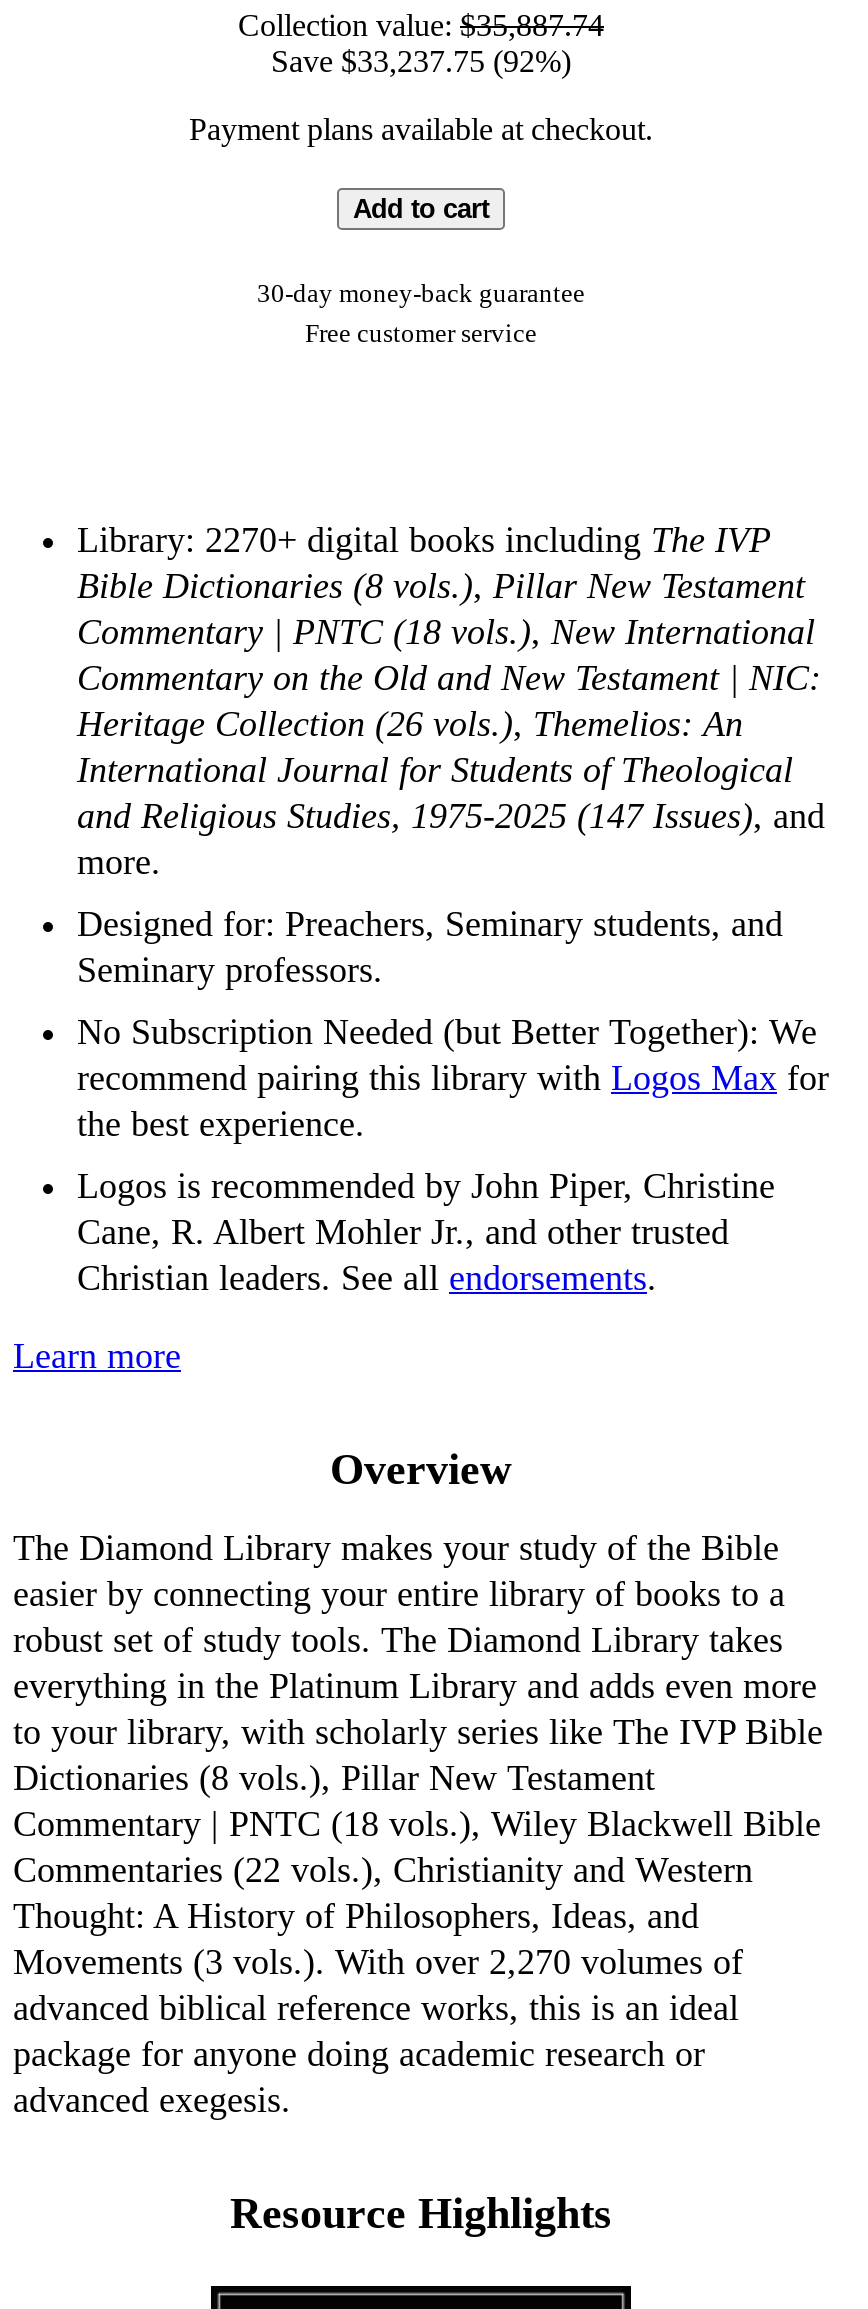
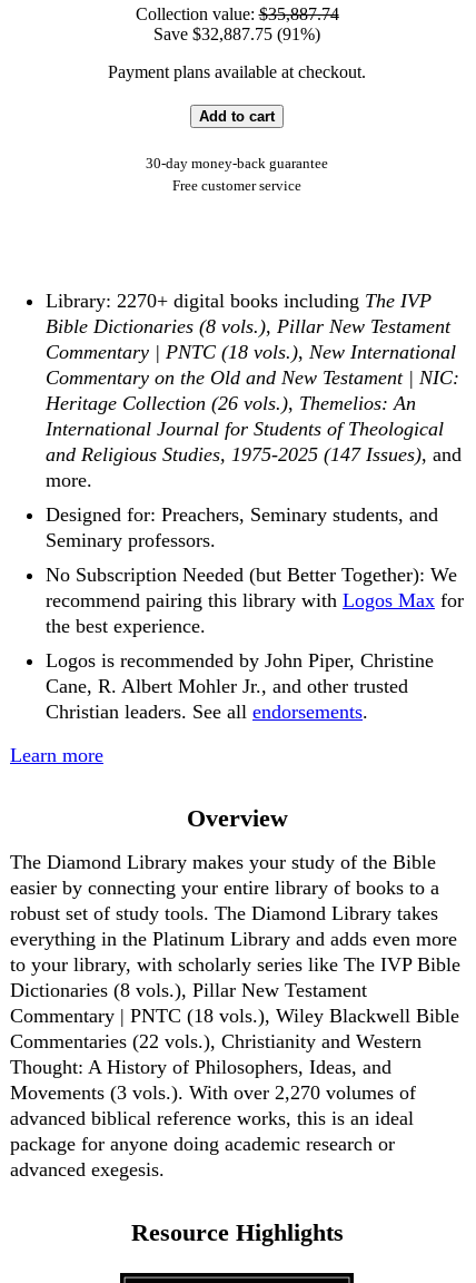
[271,44,571,78] Save $33,237.75 (92%) -> [153,25,320,43] Save $32,887.75 (91%)

